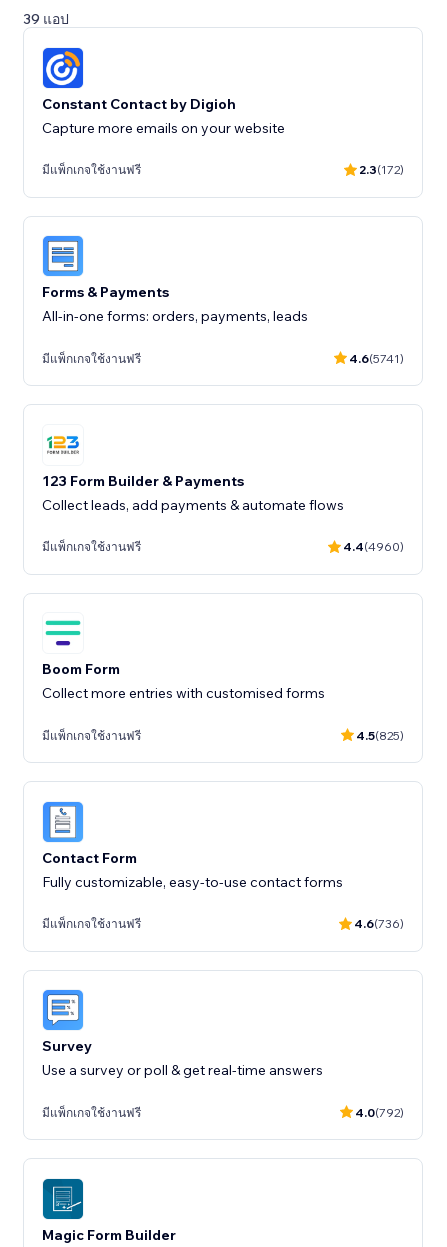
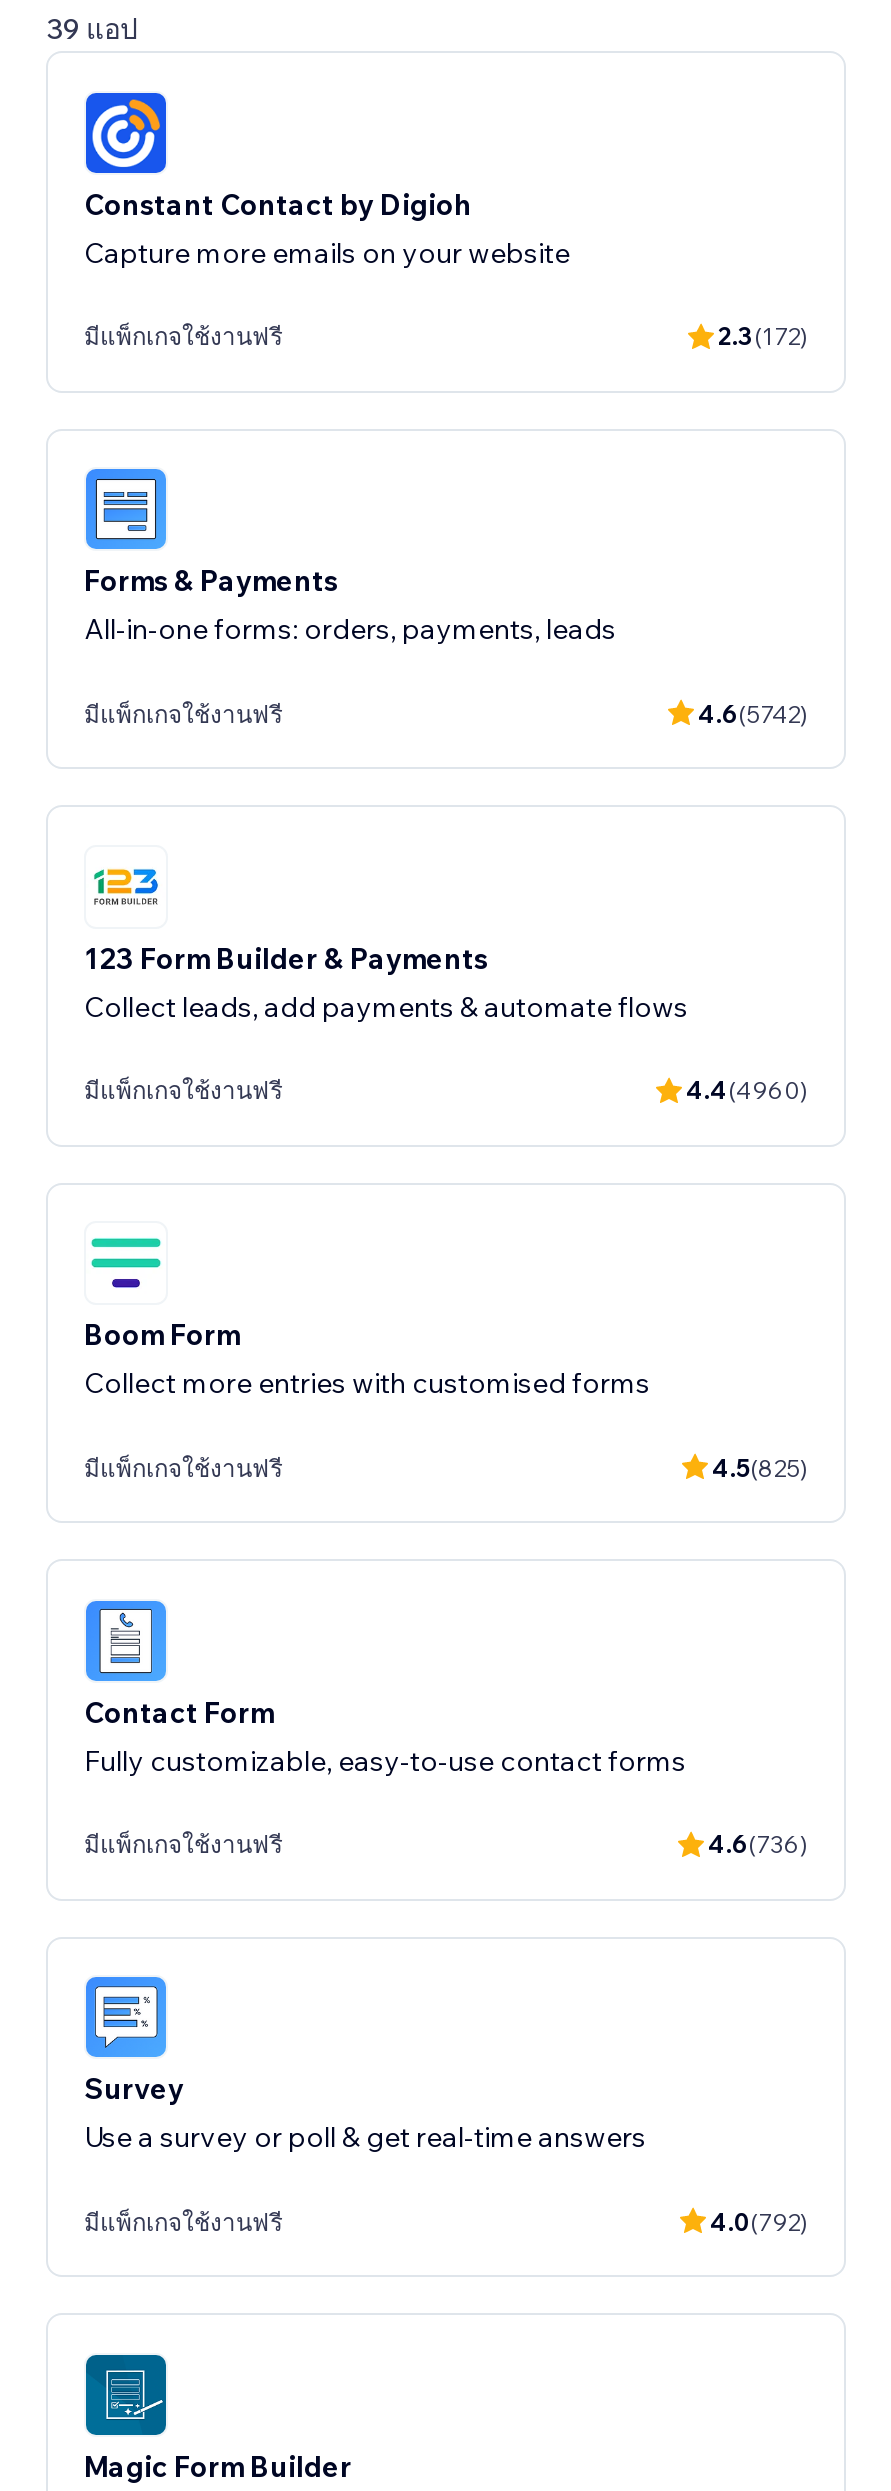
[349,350,404,365] 4.6(5741) -> [698,698,808,728] 4.6(5742)

